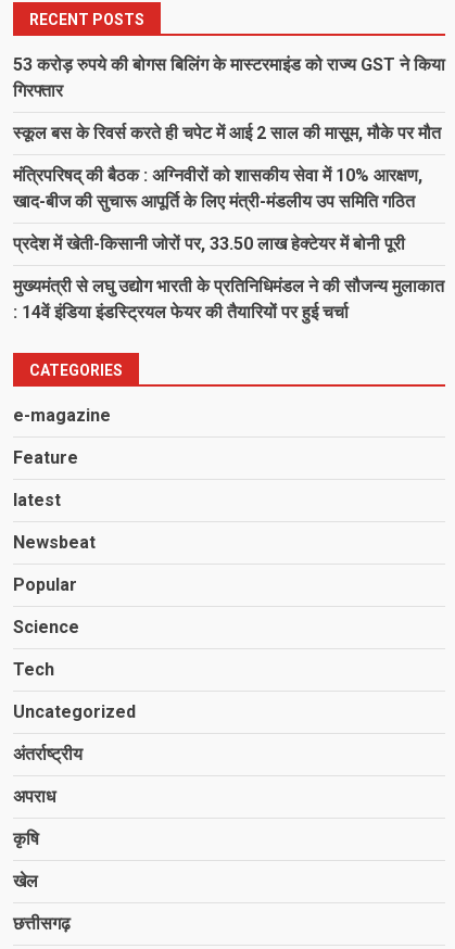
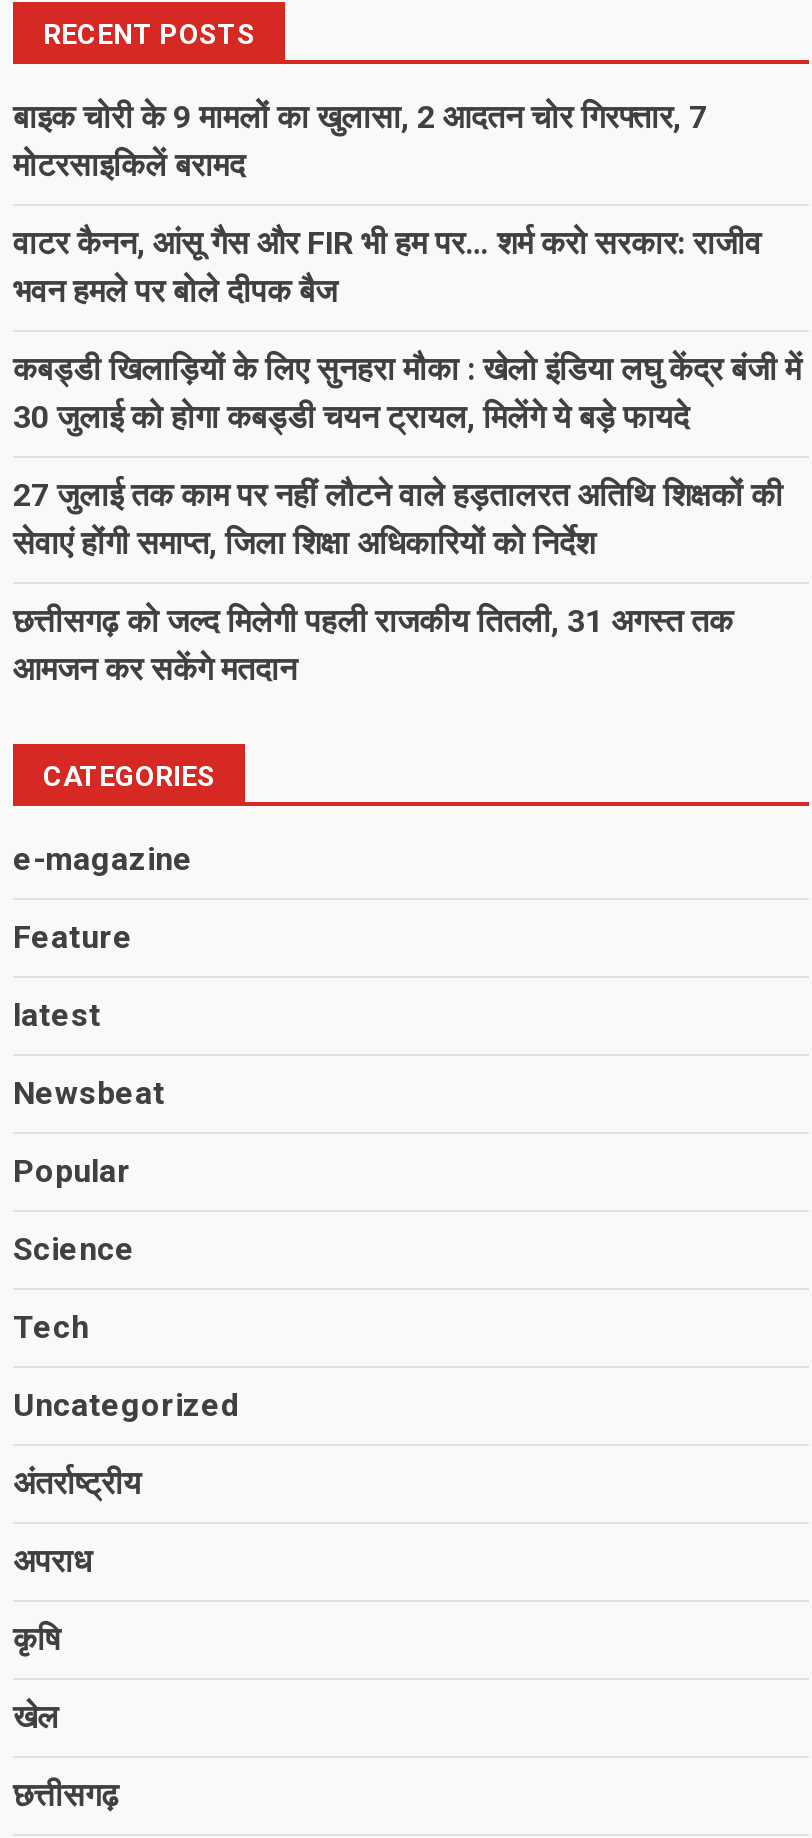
[13,55,445,101] 53 करोड़ रुपये की बोगस बिलिंग के मास्टरमाइंड को राज्य GST ने किया | गिरफ्तार -> [13,99,707,185] बाइक चोरी के 9 मामलों का खुलासा, 2 आदतन चोर गिरफ्तार, 7 | मोटरसाइकिलें बरामद
[13,123,441,144] स्कूल बस के रिवर्स करते ही चपेट में आई 2 साल की मासूम, मौके पर मौत -> [13,225,761,311] वाटर कैनन, आंसू गैस और FIR भी हम पर… शर्म करो सरकार: राजीव | भवन हमले पर बोले दीपक बैज
[13,165,422,212] मंत्रिपरिषद् की बैठक : अग्निवीरों को शासकीय सेवा में 10% आरक्षण, | खाद-बीज की सुचारू आपूर्ति के लिए मंत्री-मंडलीय उप समिति गठित -> [13,351,801,437] कबड्डी खिलाड़ियों के लिए सुनहरा मौका : खेलो इंडिया लघु केंद्र बंजी में | 30 जुलाई को होगा कबड्डी चयन ट्रायल, मिलेंगे ये बड़े फायदे
[13,234,405,254] प्रदेश में खेती-किसानी जोरों पर, 33.50 लाख हेक्टेयर में बोनी पूरी -> [13,477,783,563] 27 जुलाई तक काम पर नहीं लौटने वाले हड़तालरत अतिथि शिक्षकों की | सेवाएं होंगी समाप्त, जिला शिक्षा अधिकारियों को निर्देश
[13,276,444,323] मुख्यमंत्री से लघु उद्योग भारती के प्रतिनिधिमंडल ने की सौजन्य मुलाकात | : 14वें इंडिया इंडस्ट्रियल फेयर की तैयारियों पर हुई चर्चा -> [13,603,733,689] छत्तीसगढ़ को जल्द मिलेगी पहली राजकीय तितली, 31 अगस्त तक | आमजन कर सकेंगे मतदान

